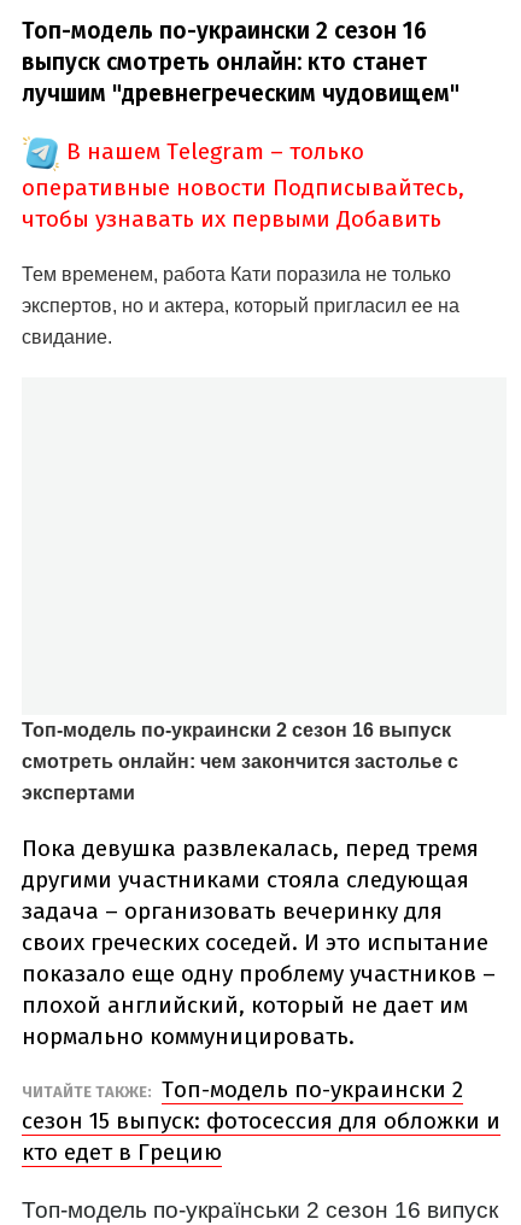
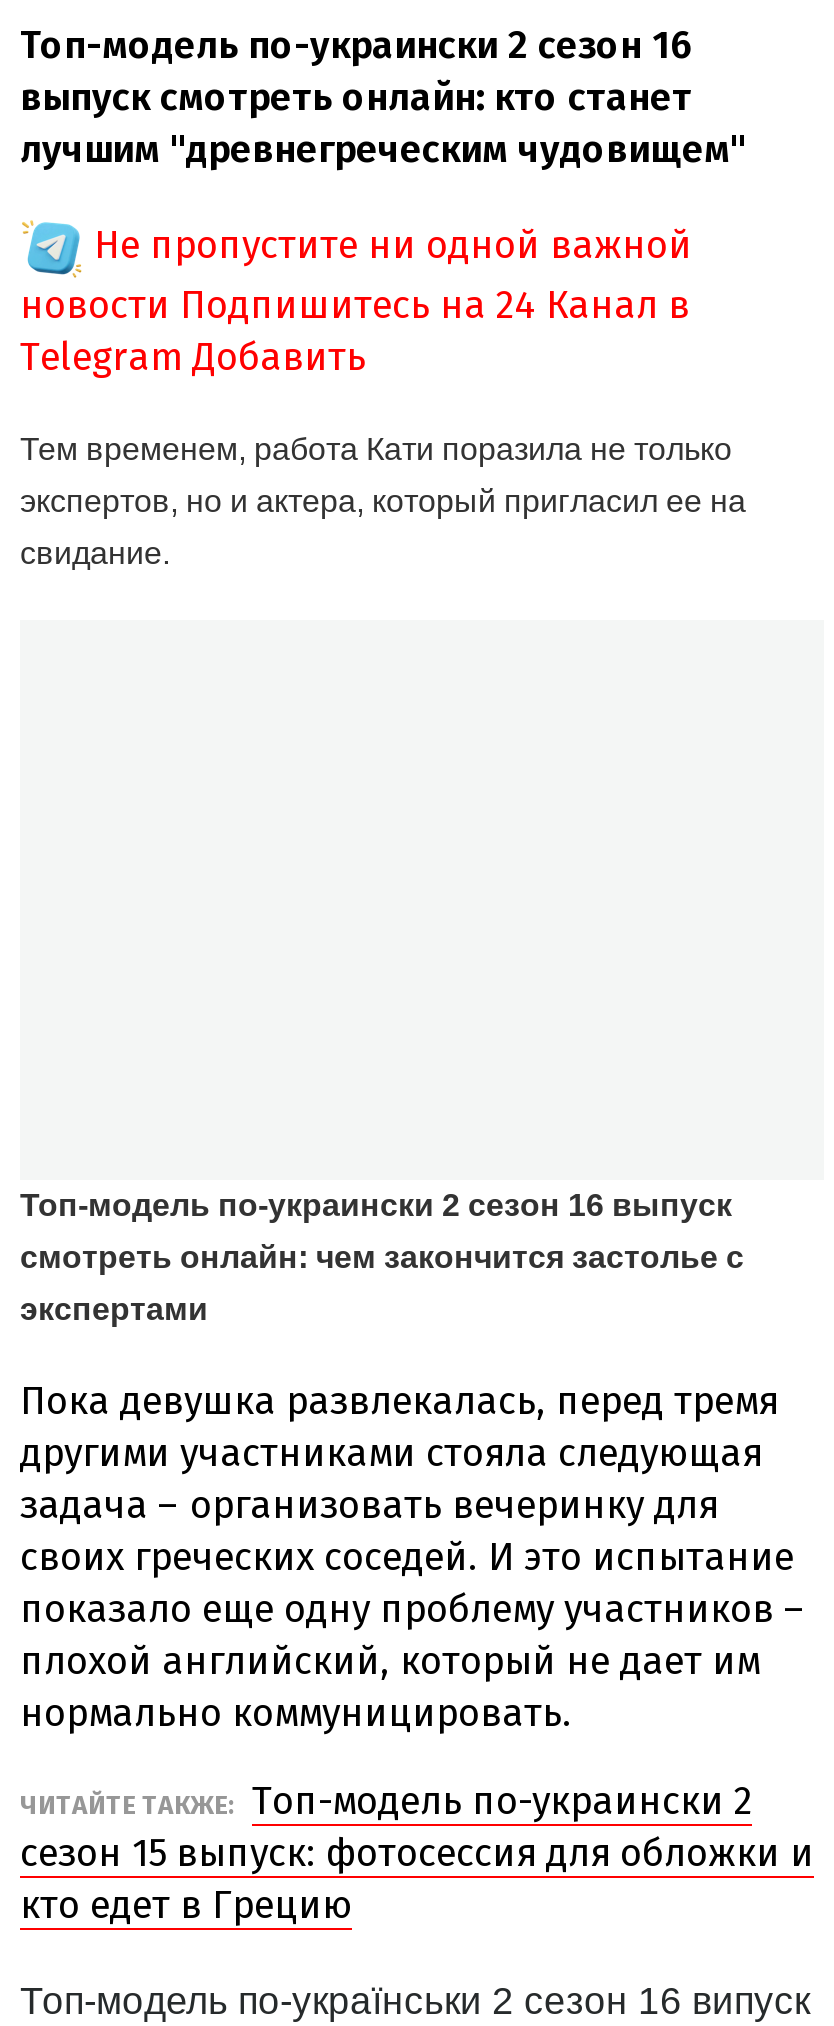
[22,137,464,232] В нашем Telegram – только | оперативные новости Подписывайтесь, | чтобы узнавать их первыми Добавить -> [20,221,692,379] Не пропустите ни одной важной | новости Подпишитесь на 24 Канал в | Telegram Добавить

